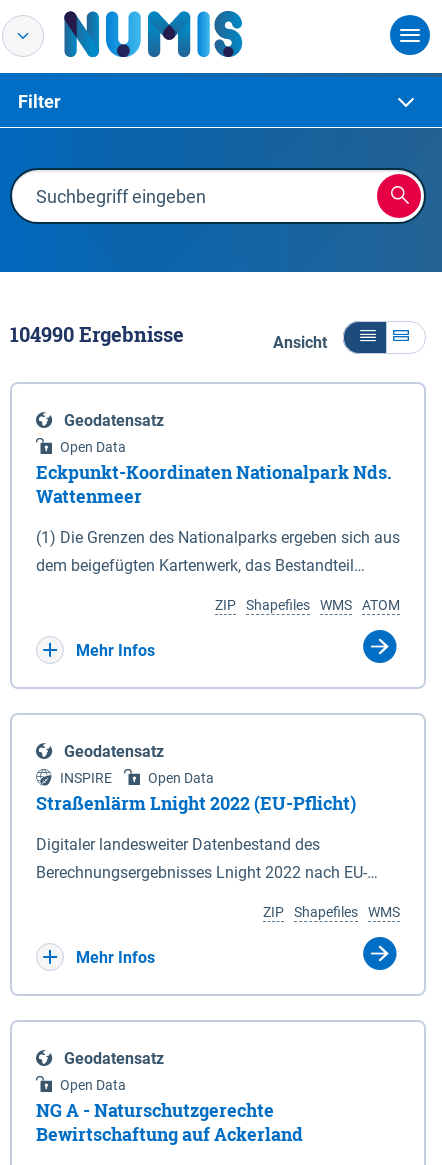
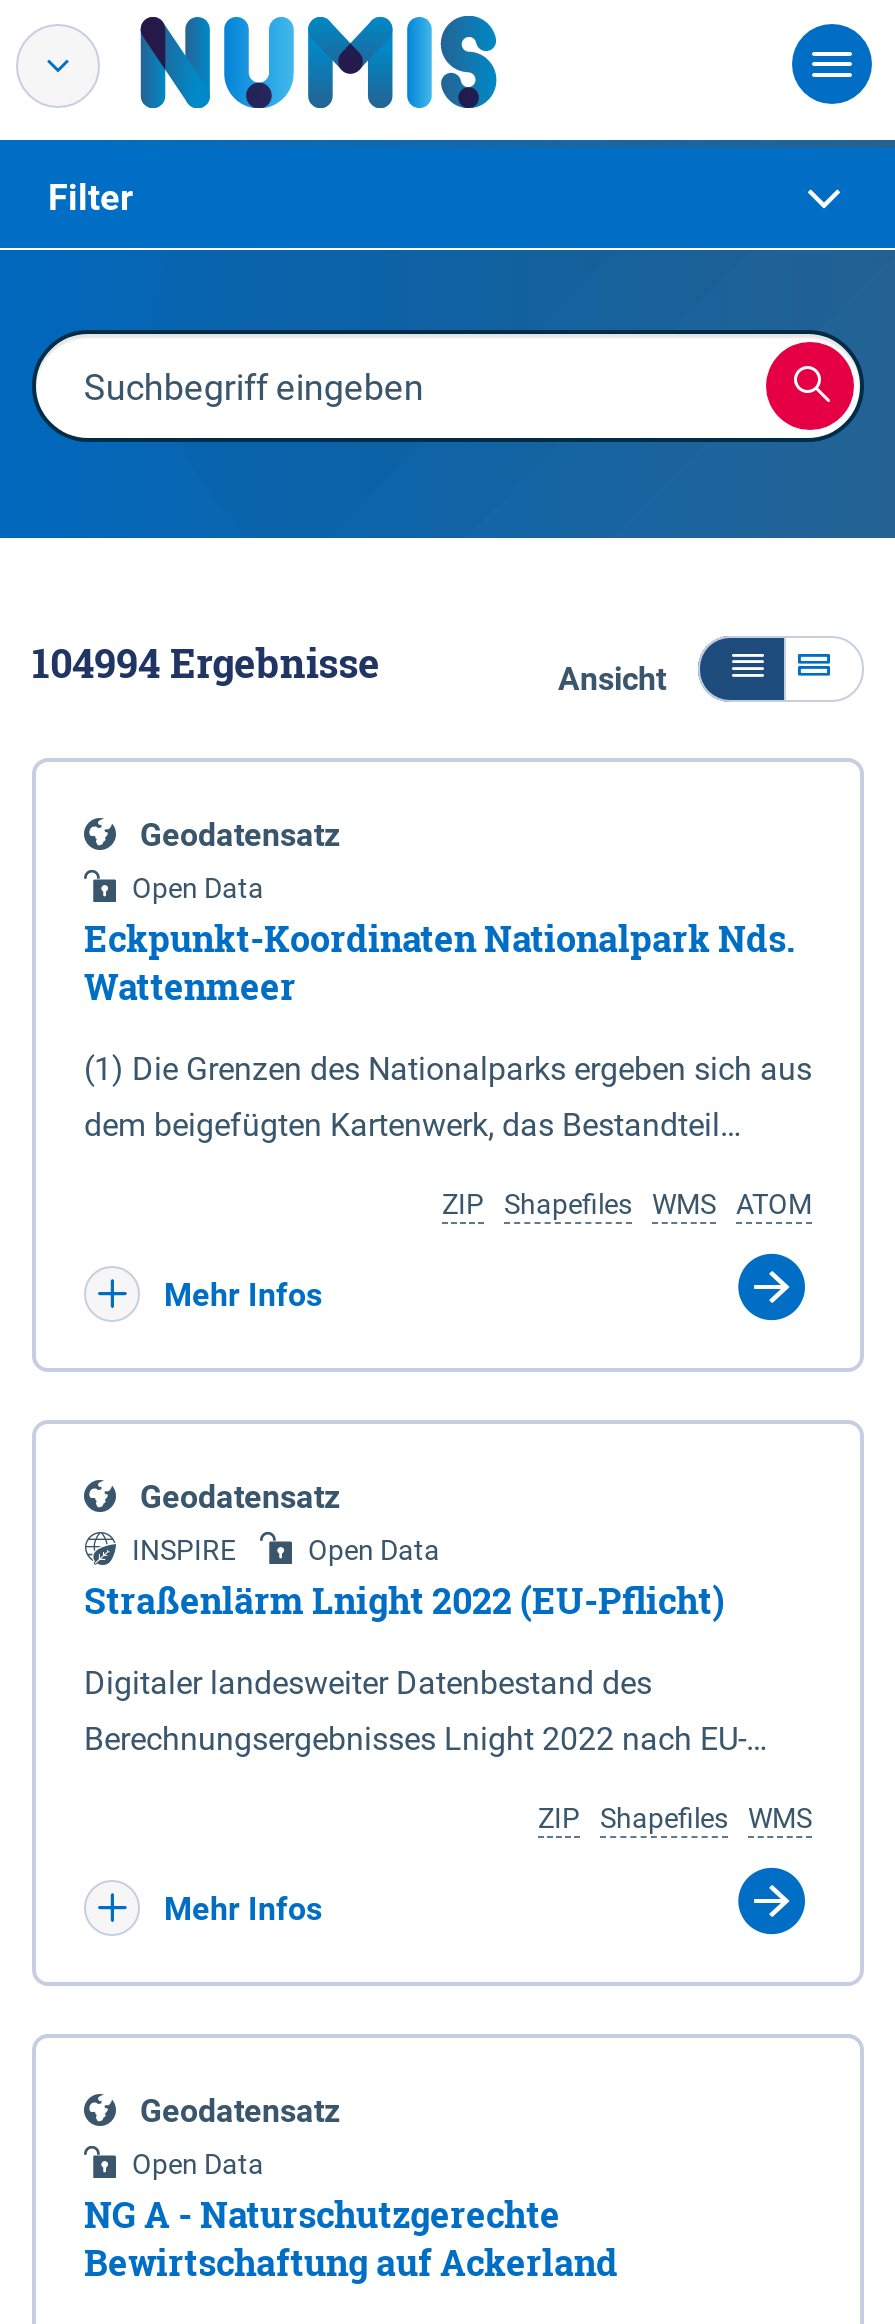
[10,321,184,347] 104990 Ergebnisse -> [32,636,380,688] 104994 Ergebnisse

